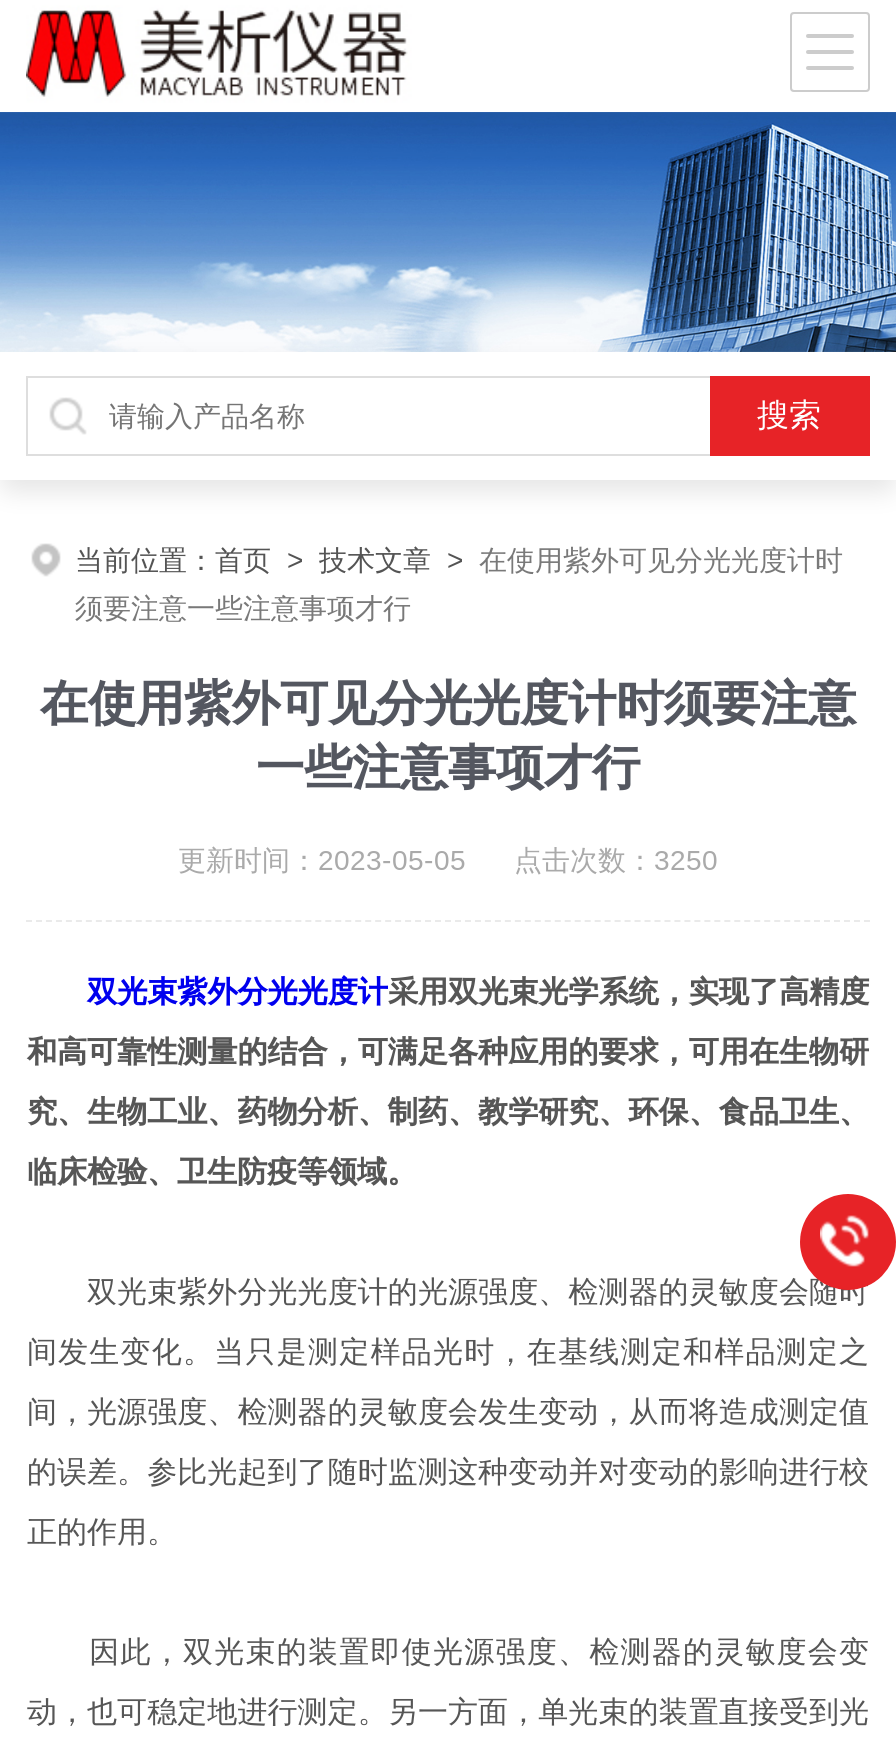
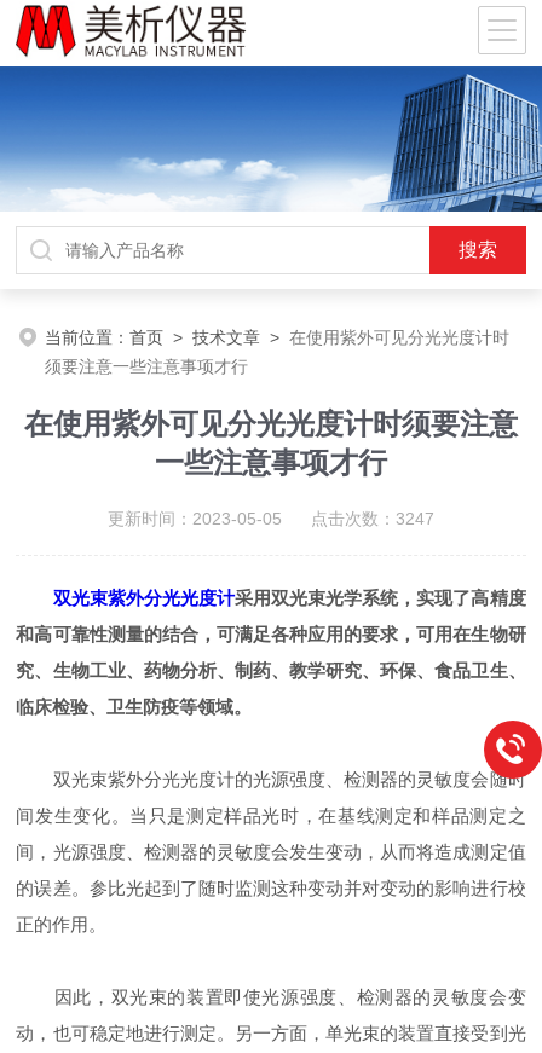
[178,844,718,876] 更新时间：2023-05-05 点击次数：3250 -> [108,509,434,528] 更新时间：2023-05-05 点击次数：3247

